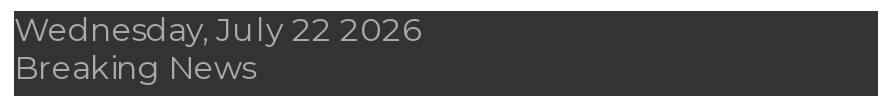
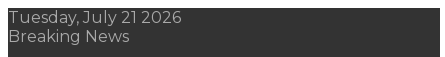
[14,11,420,49] Wednesday, July 22 2026 -> [8,8,181,27] Tuesday, July 21 2026

